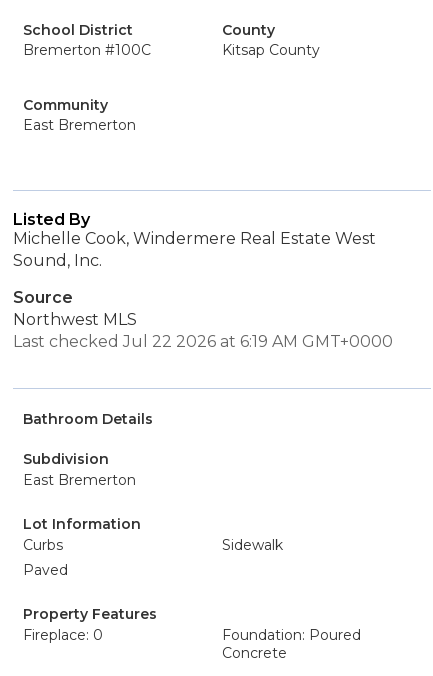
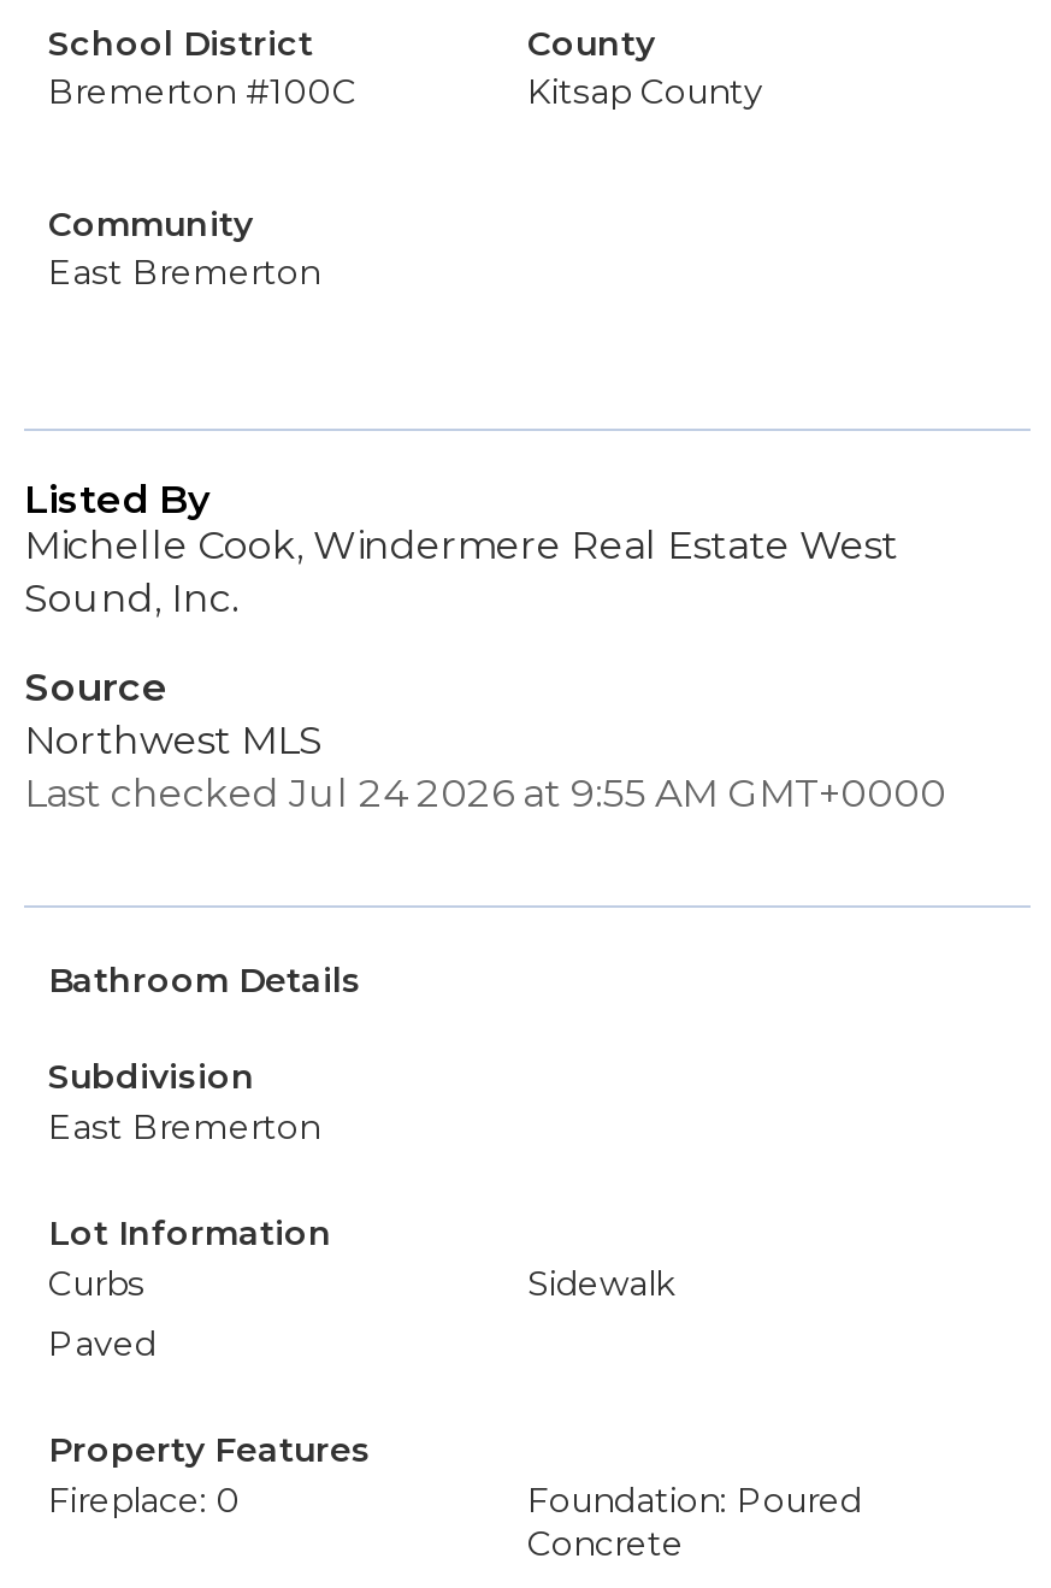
[13,332,393,351] Last checked Jul 22 2026 at 6:19 AM GMT+0000 -> [24,771,946,816] Last checked Jul 24 2026 at 9:55 AM GMT+0000

